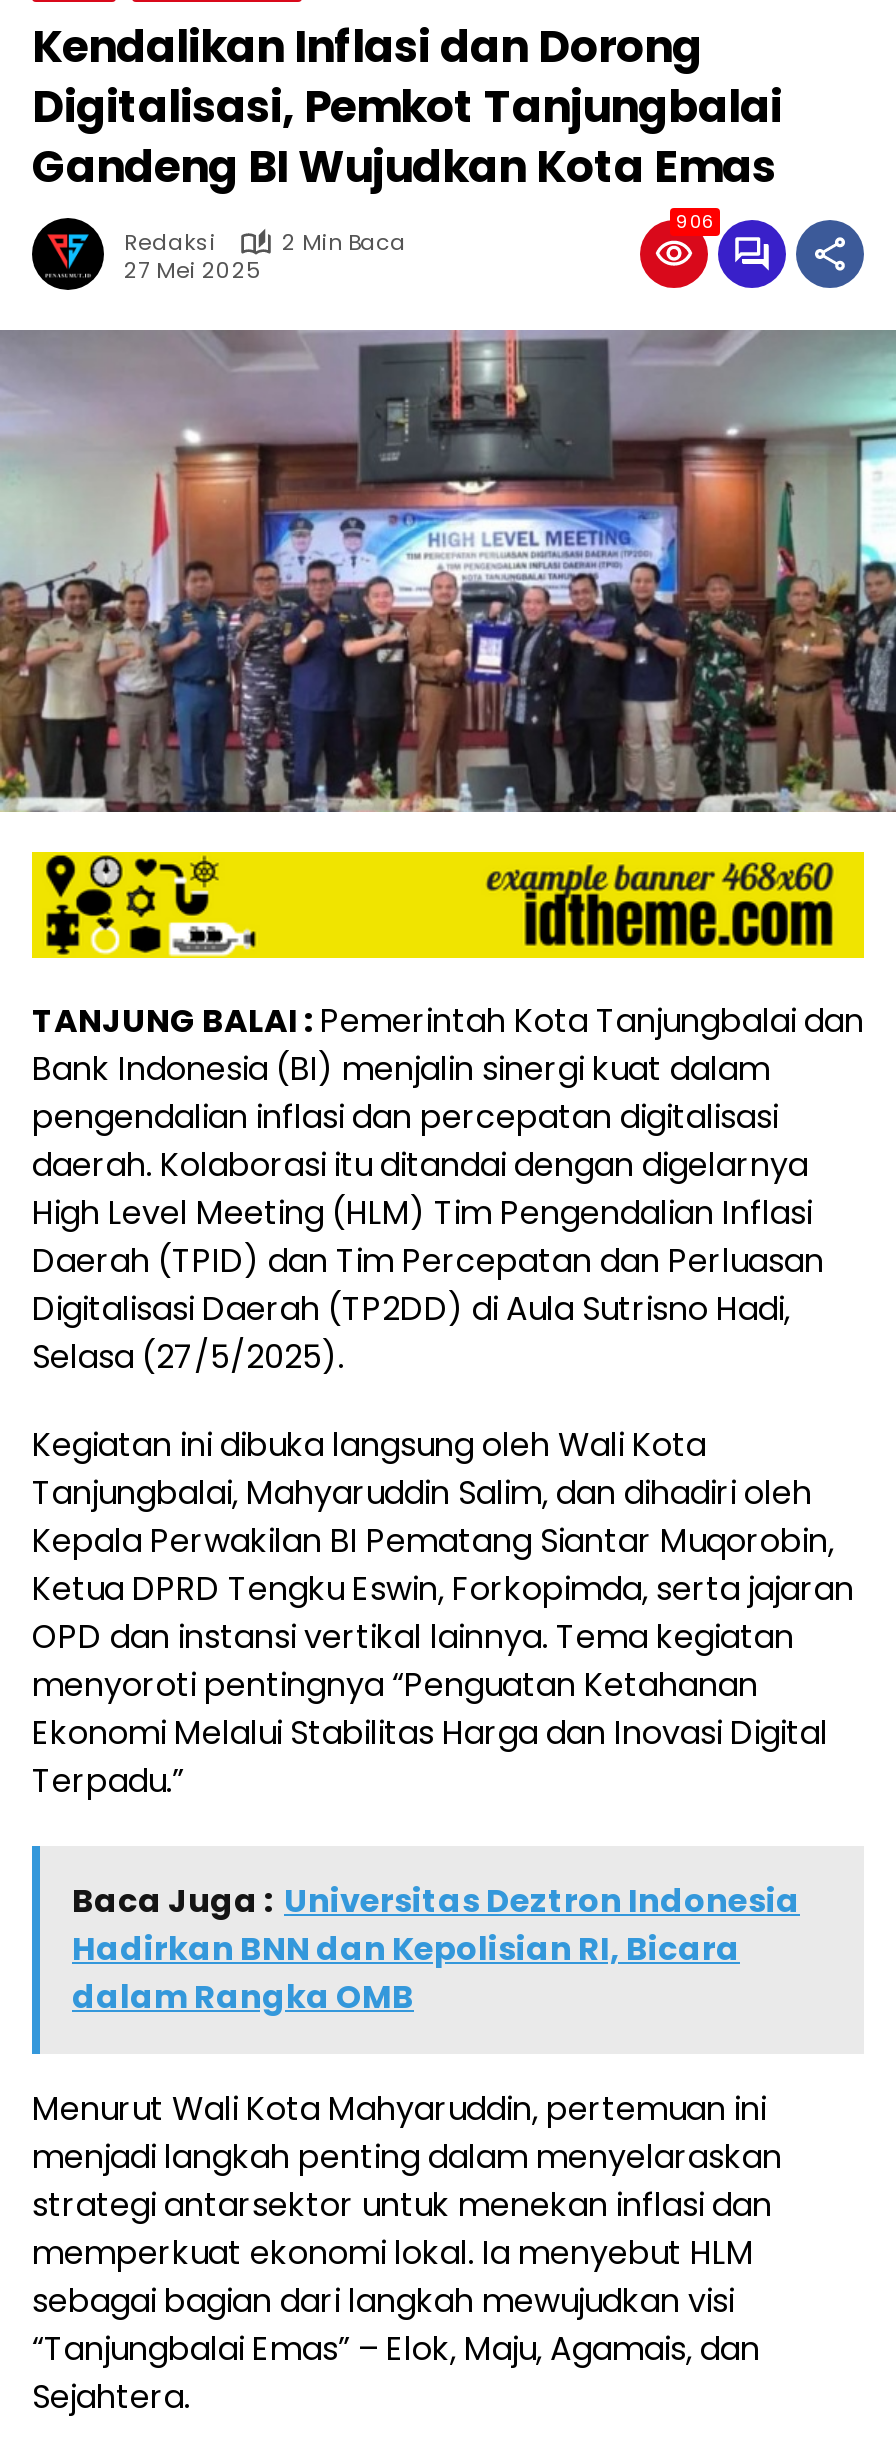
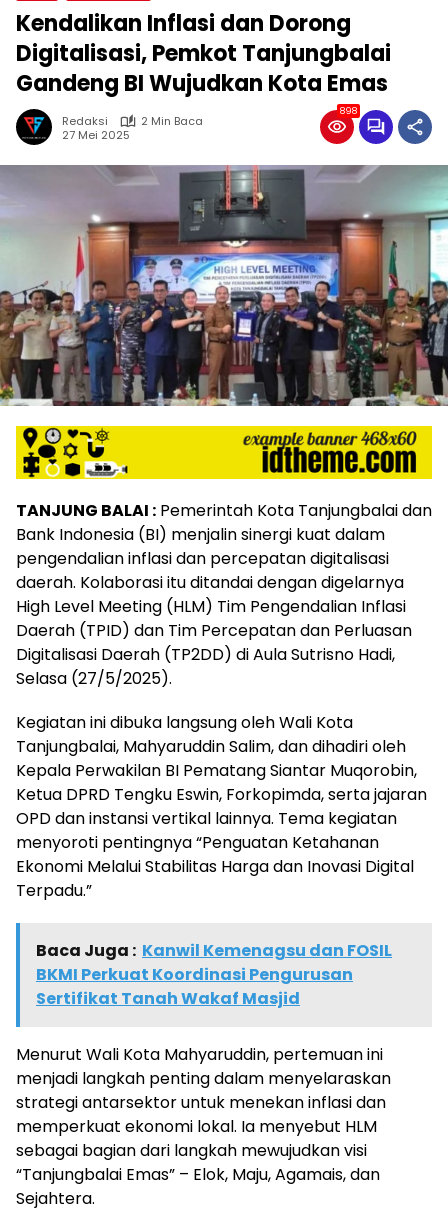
[676,210,714,234] 906 -> [340,105,357,117] 898
[72,1878,800,2020] Baca Juga : Universitas Deztron Indonesia | Hadirkan BNN dan Kepolisian RI, Bicara | dalam Rangka OMB -> [36,939,392,1010] Baca Juga : Kanwil Kemenagsu dan FOSIL | BKMI Perkuat Koordinasi Pengurusan | Sertifikat Tanah Wakaf Masjid

